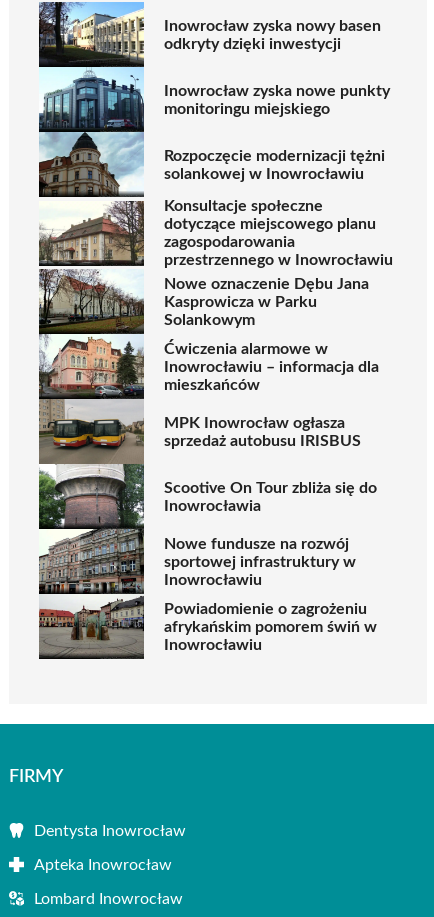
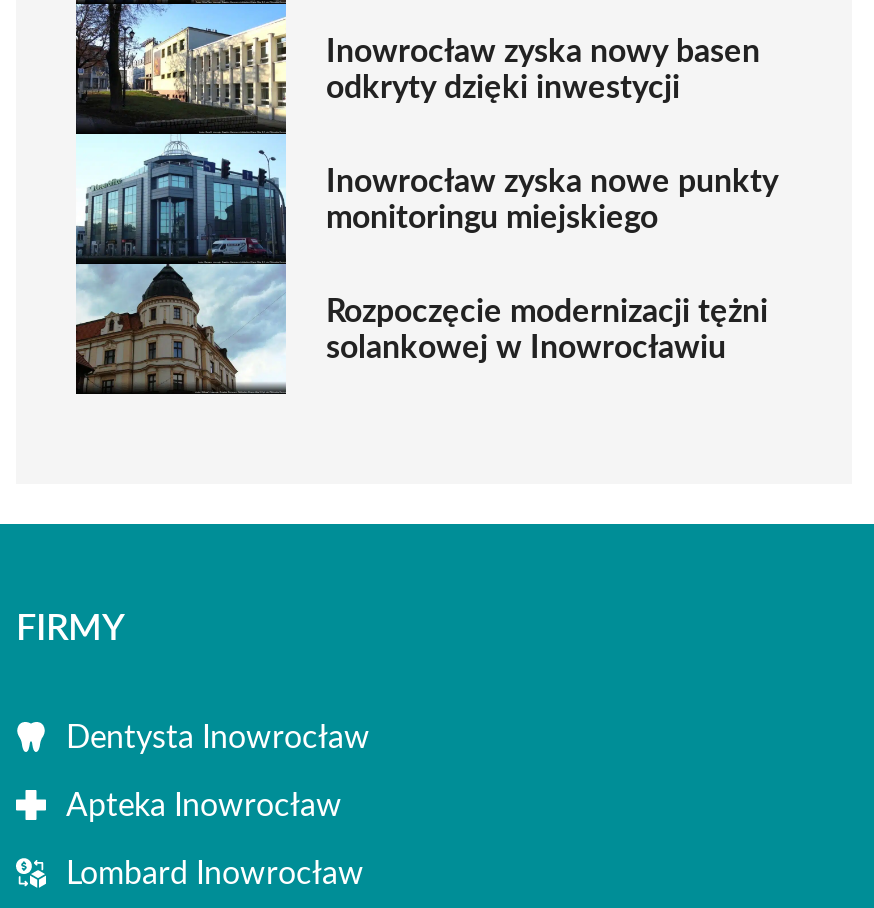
[38,198,393,658] [image] | Konsultacje społeczne | dotyczące miejscowego planu | zagospodarowania | przestrzennego w Inowrocławiu | Nowe oznaczenie Dębu Jana | Kasprowicza w Parku | Solankowym | Ćwiczenia alarmowe w | Inowrocławiu – informacja dla | mieszkańców | MPK Inowrocław ogłasza | sprzedaż autobusu IRISBUS | Scootive On Tour zbliża się do | Inowrocławia | Nowe fundusze na rozwój | sportowej infrastruktury w | Inowrocławiu | Powiadomienie o zagrożeniu | afrykańskim pomorem świń w | Inowrocławiu -> none

